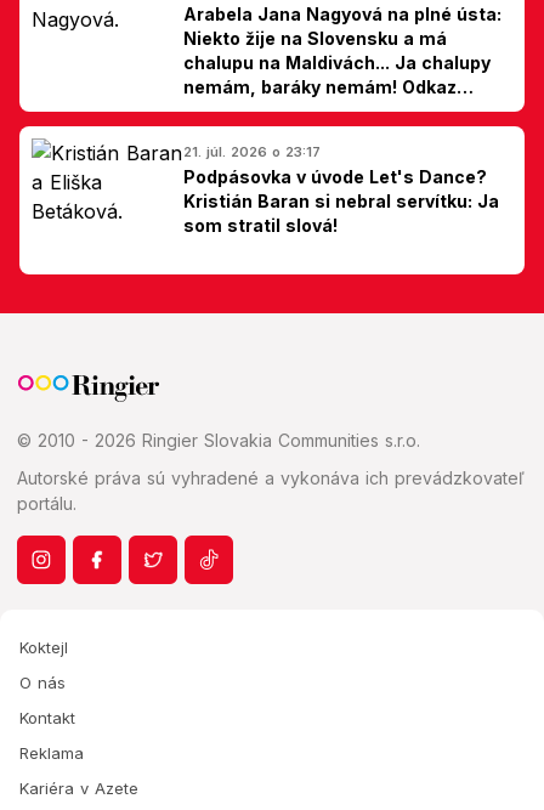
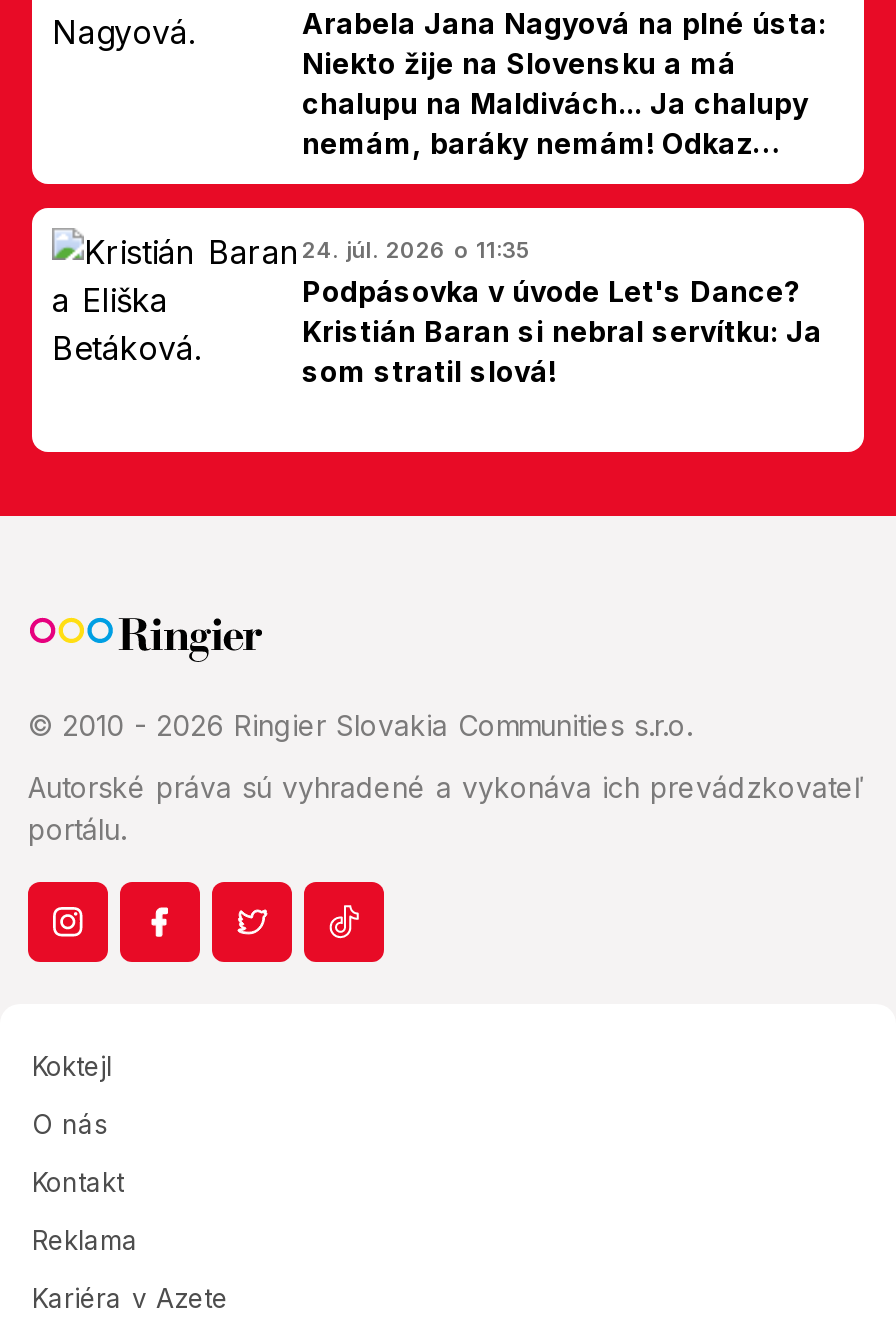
[183,143,321,160] 21. júl. 2026 o 23:17 -> [302,235,530,263] 24. júl. 2026 o 11:35

